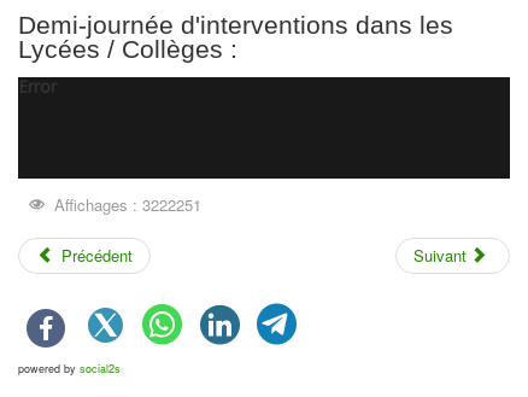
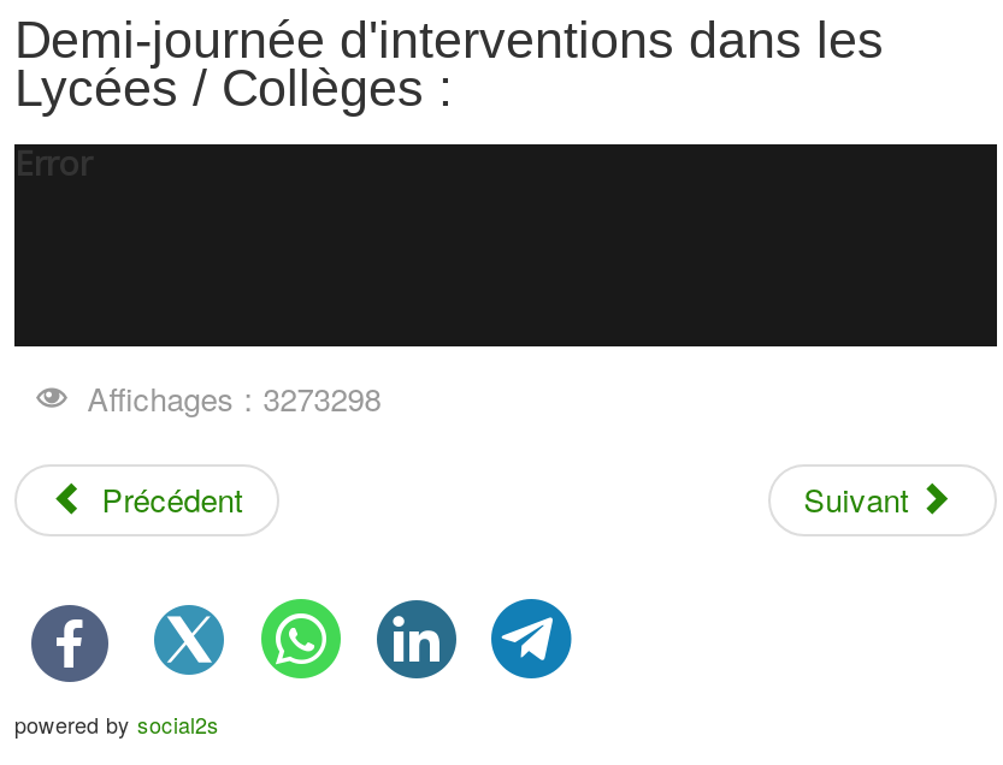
[54,193,202,216] Affichages : 3222251 -> [87,376,381,422] Affichages : 3273298

